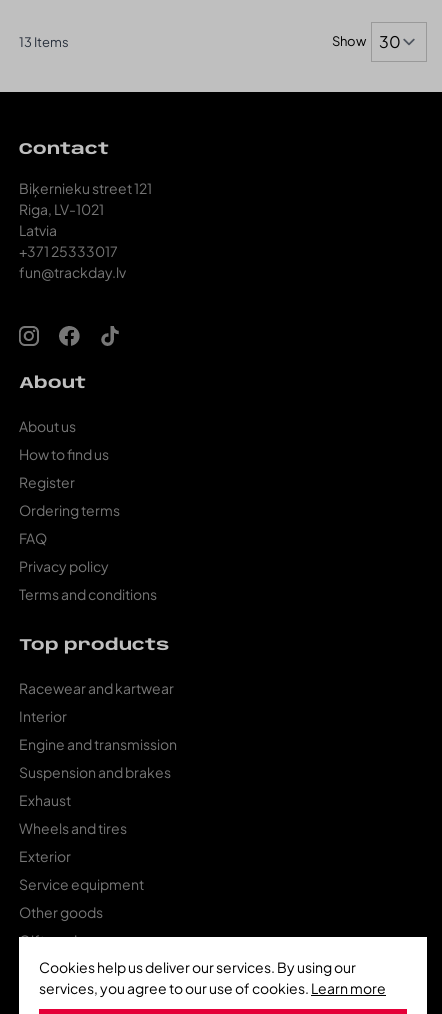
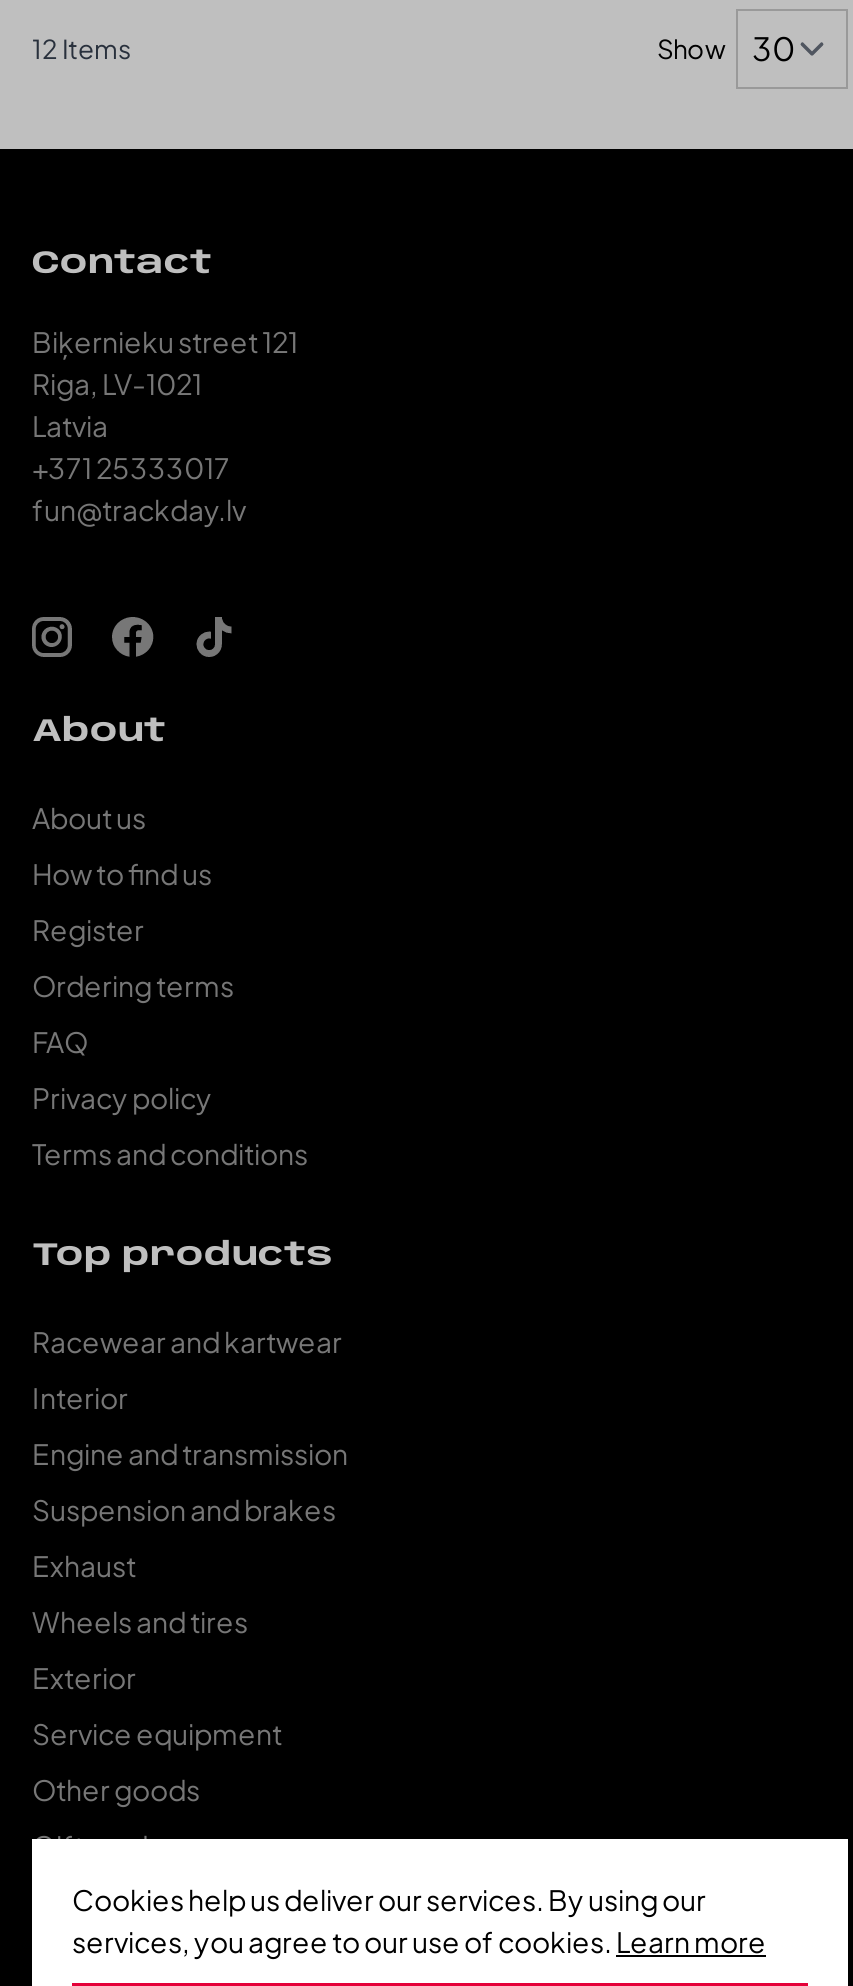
[19,33,69,49] 13 Items -> [32,33,132,65] 12 Items

